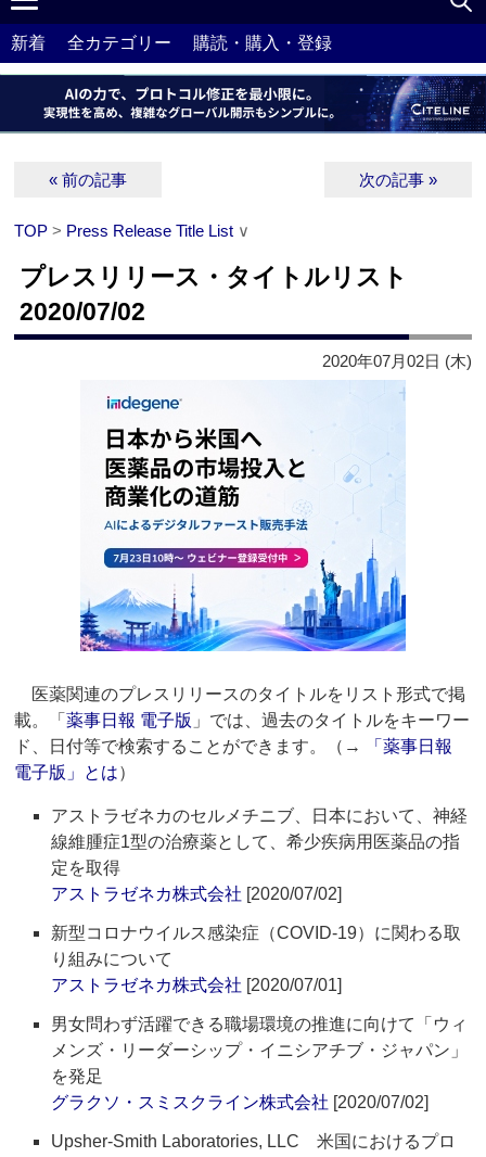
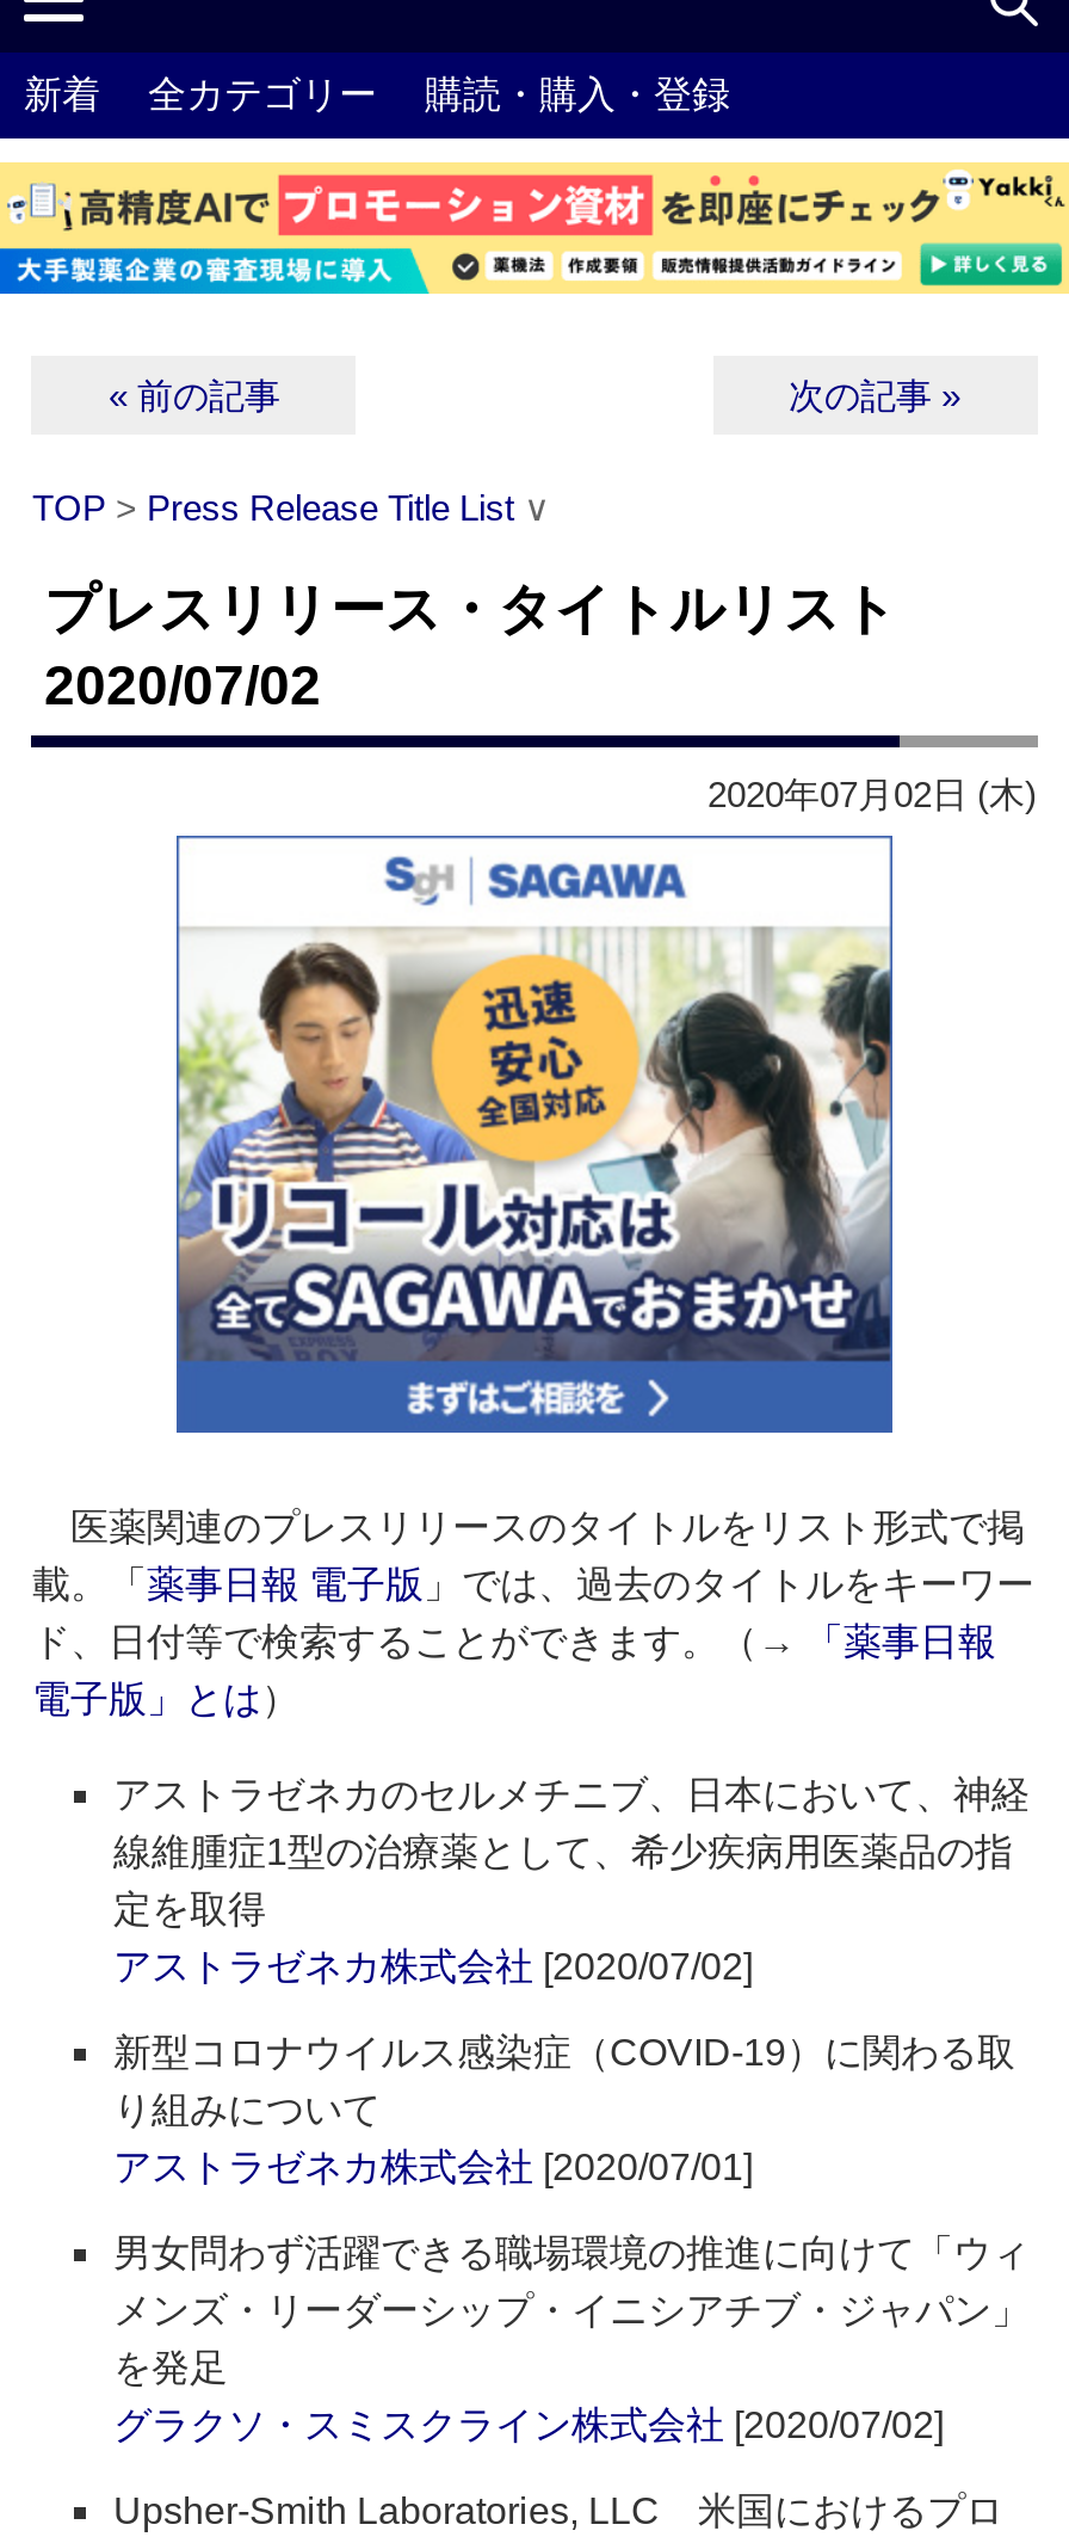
[3,73,483,135] [image] -> [7,160,1062,296] [image]
[79,380,406,652] [image] -> [174,833,895,1435] [image]

